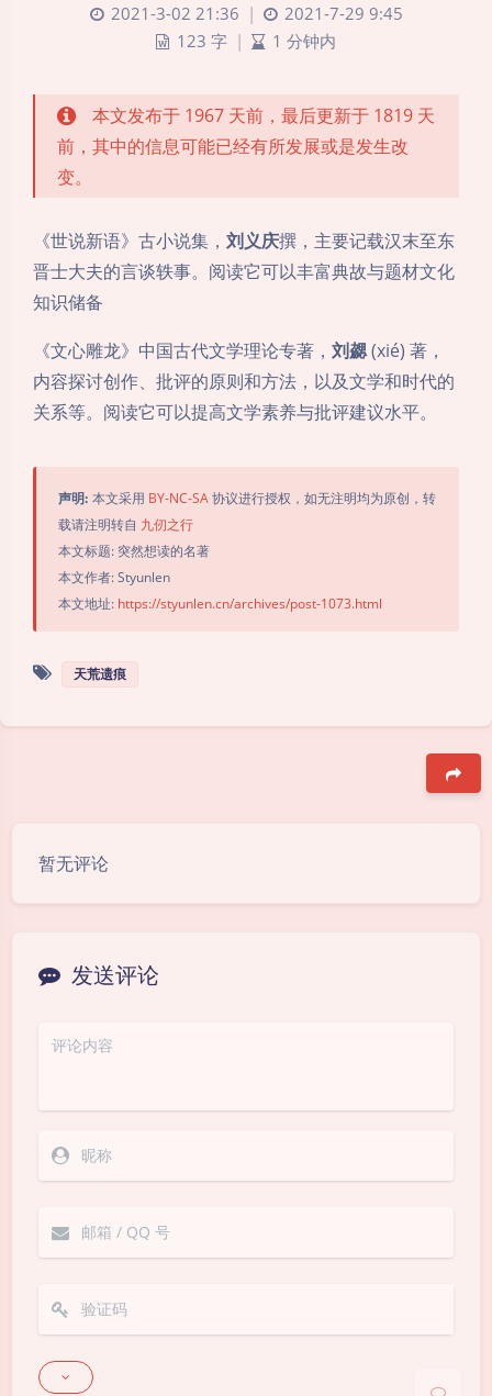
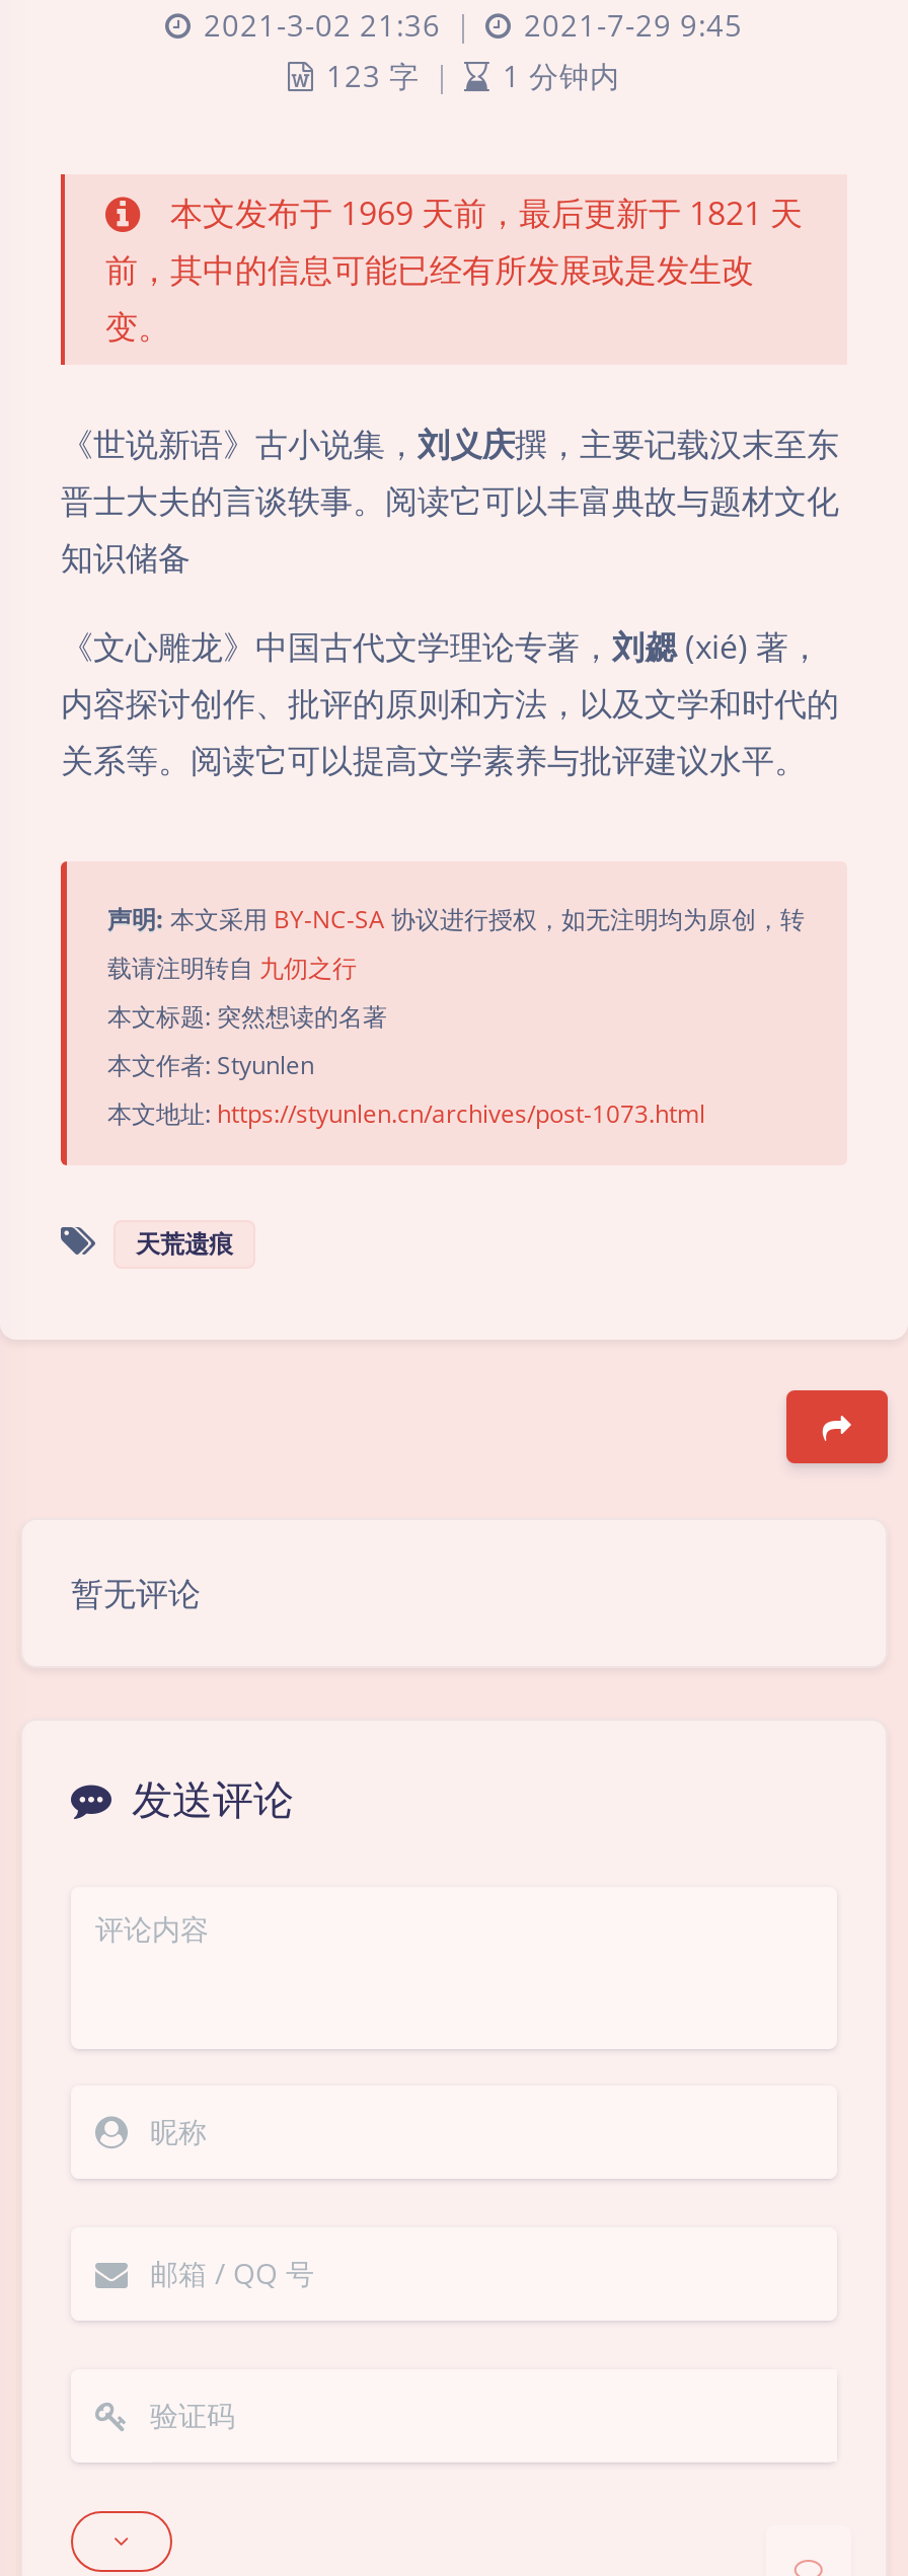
[92,103,435,127] 本文发布于 1967 天前，最后更新于 1819 天 -> [170,190,803,234] 本文发布于 1969 天前，最后更新于 1821 天

